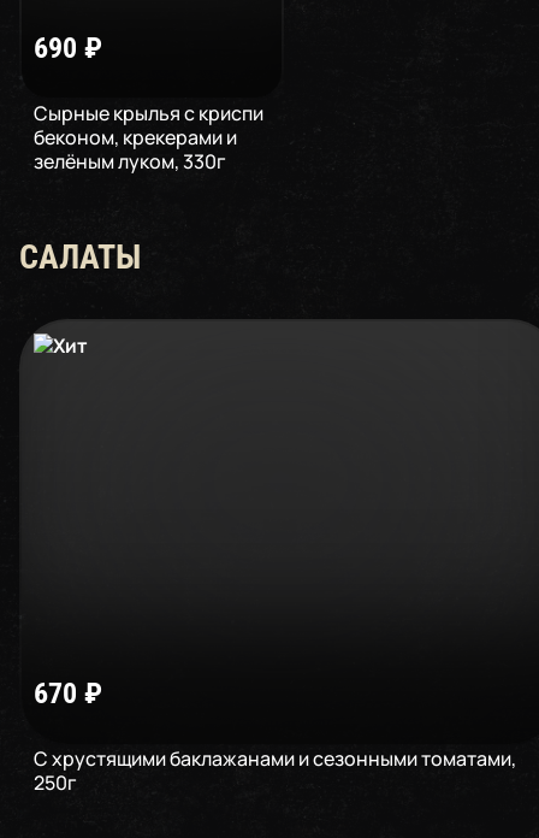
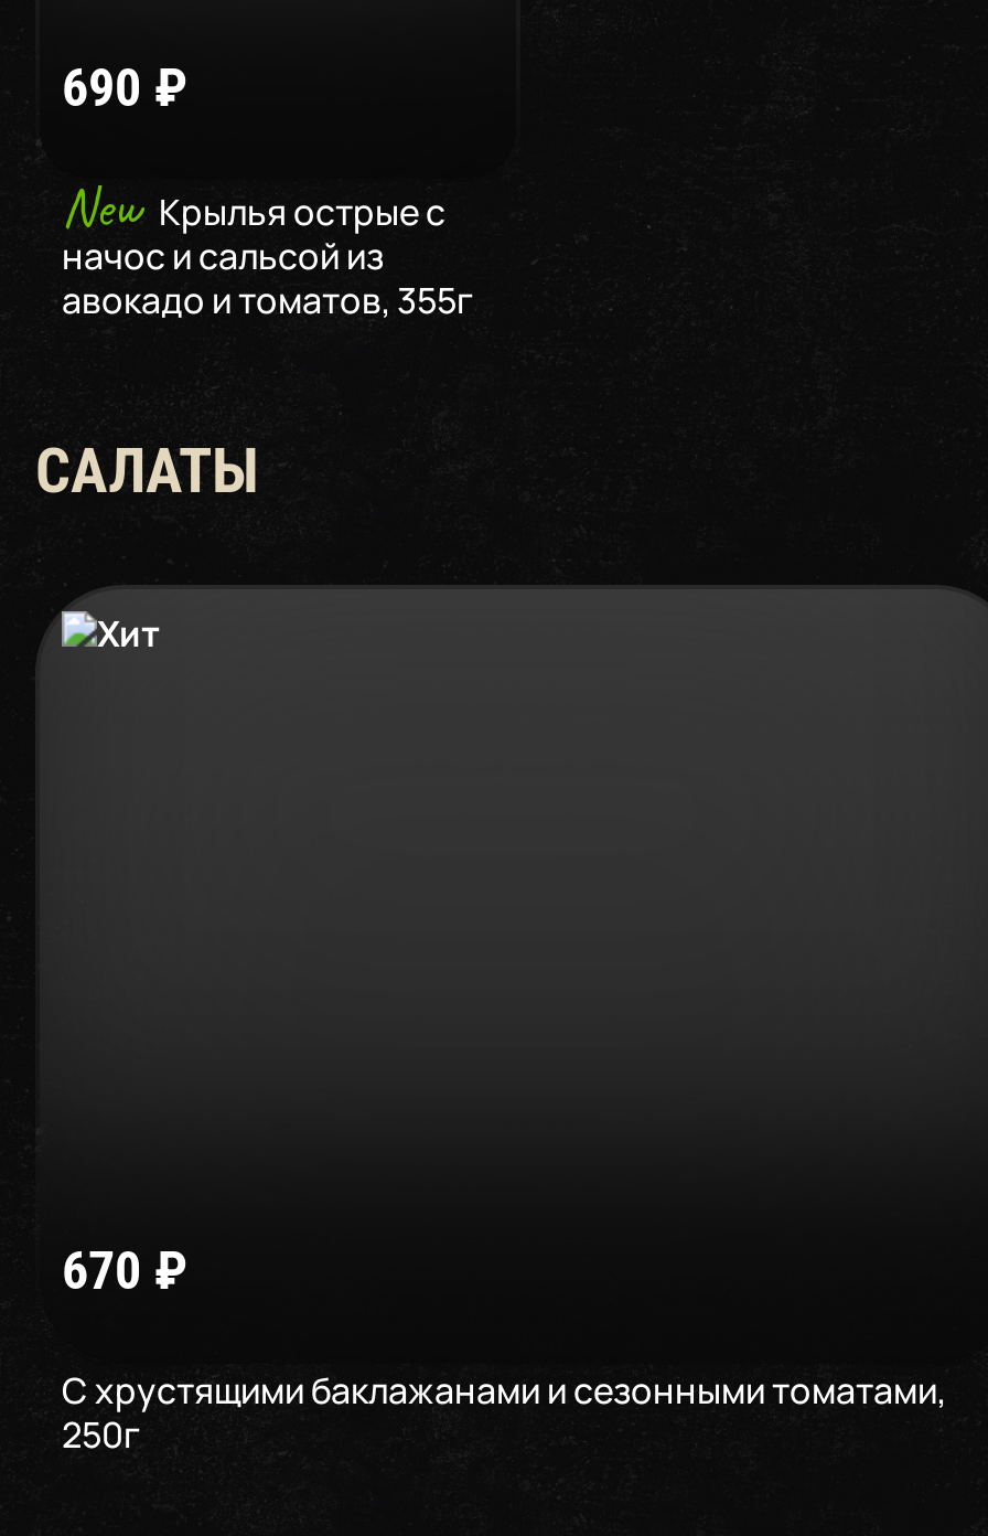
[34,100,263,174] Сырные крылья с криспи | беконом, крекерами и | зелёным луком, 330г -> [62,172,474,324] New Крылья острые с | начос и сальсой из | авокадо и томатов, 355г

